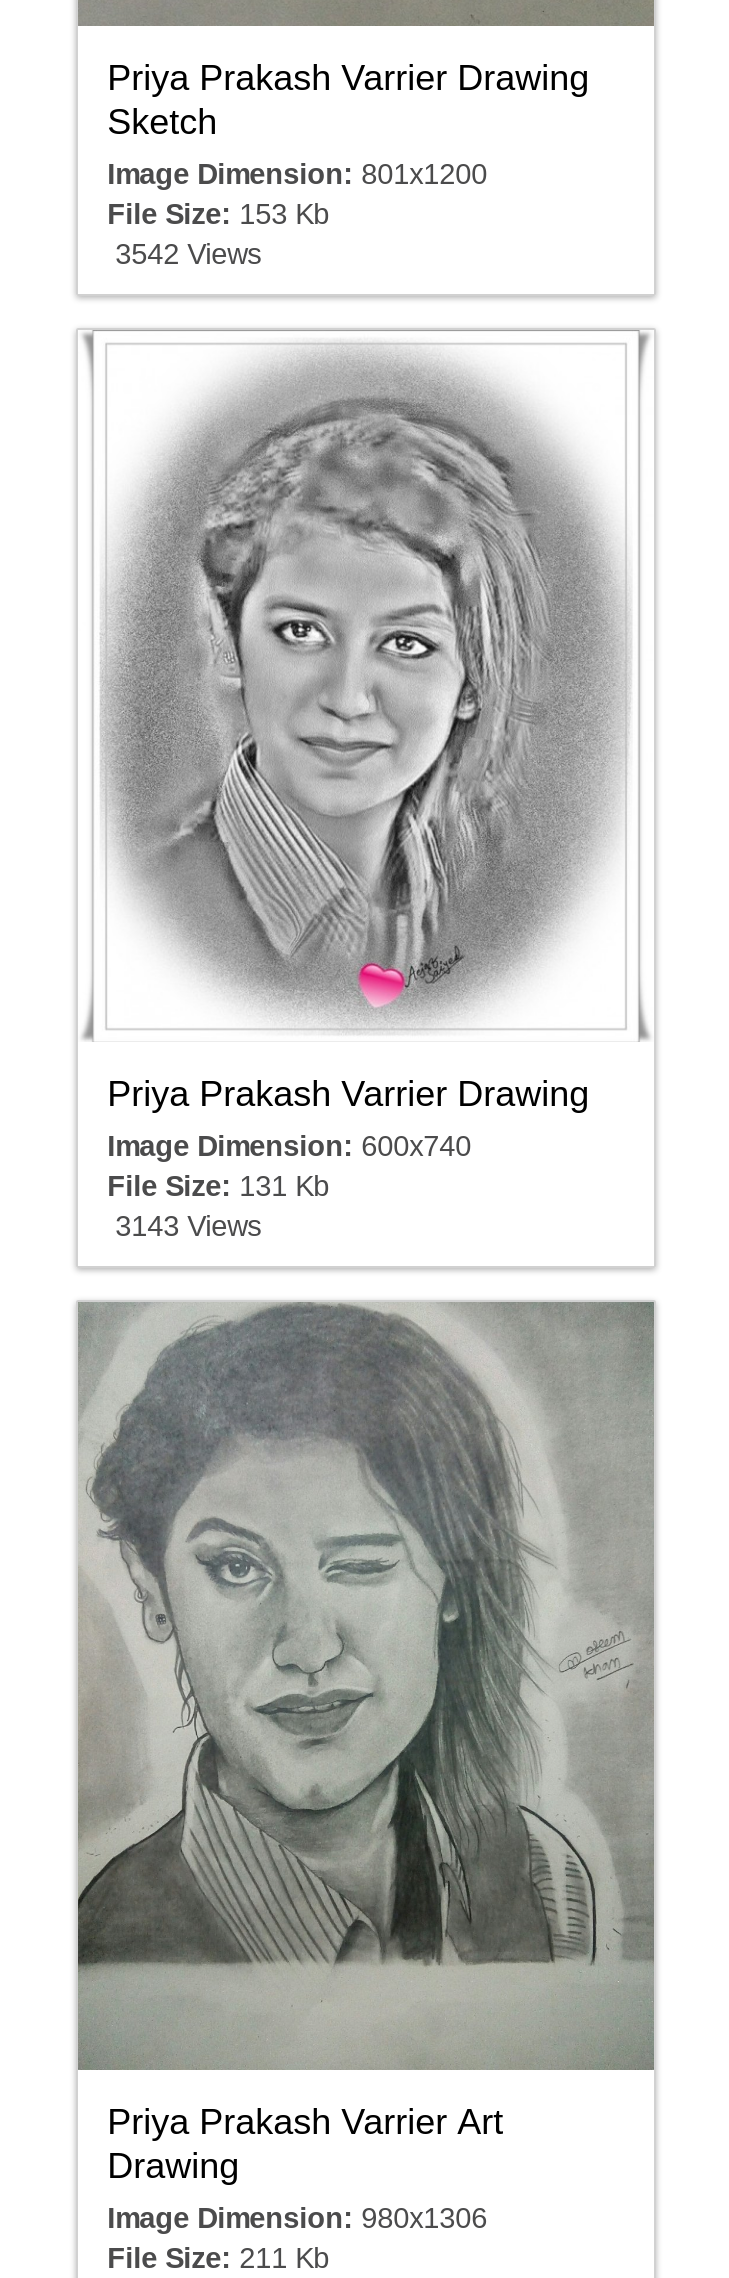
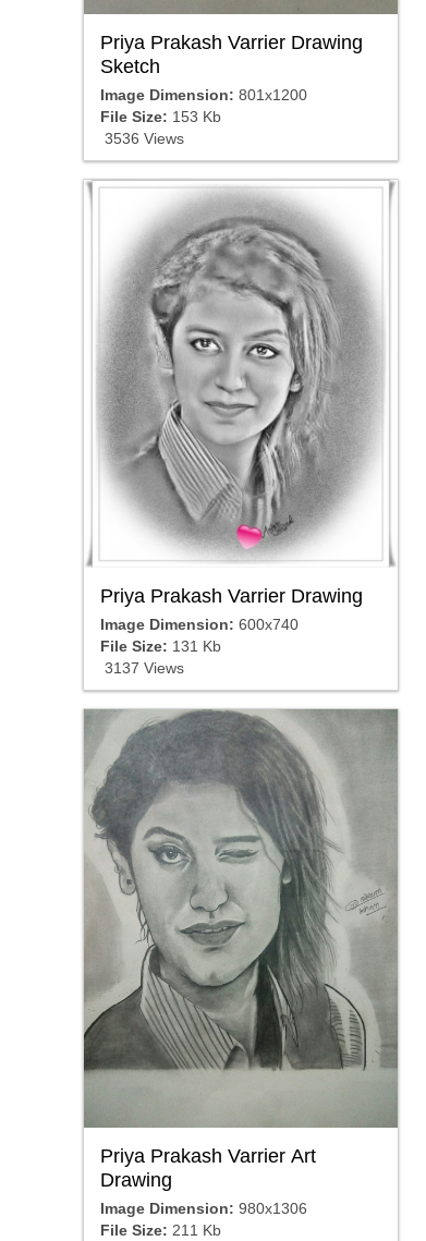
[107,238,261,270] 3542 Views -> [100,130,184,147] 3536 Views
[107,1209,261,1241] 3143 Views -> [100,659,184,676] 3137 Views

